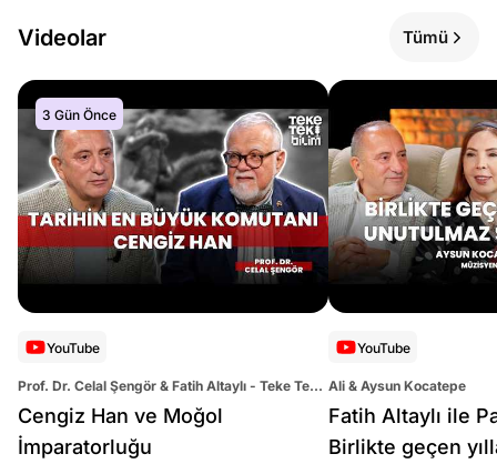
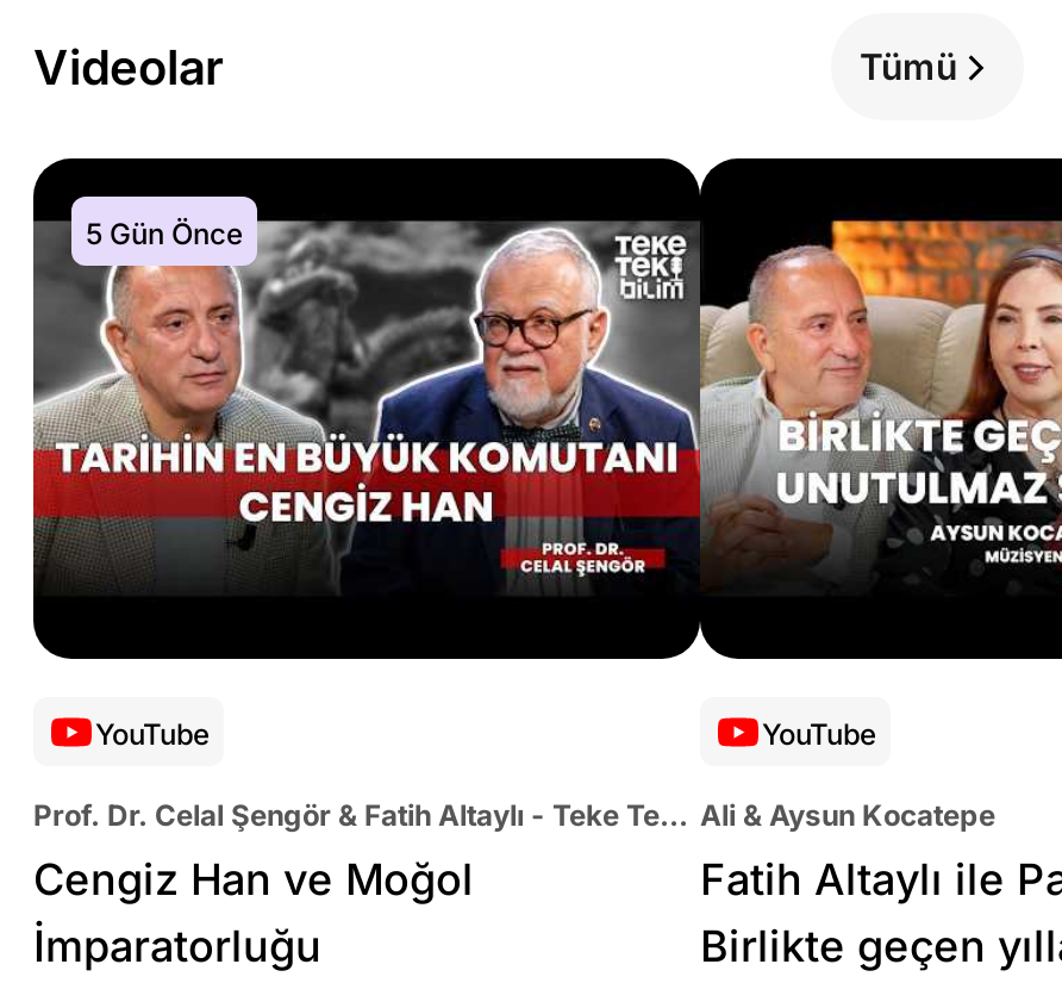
[42,107,116,123] 3 Gün Önce -> [86,216,243,251] 5 Gün Önce

